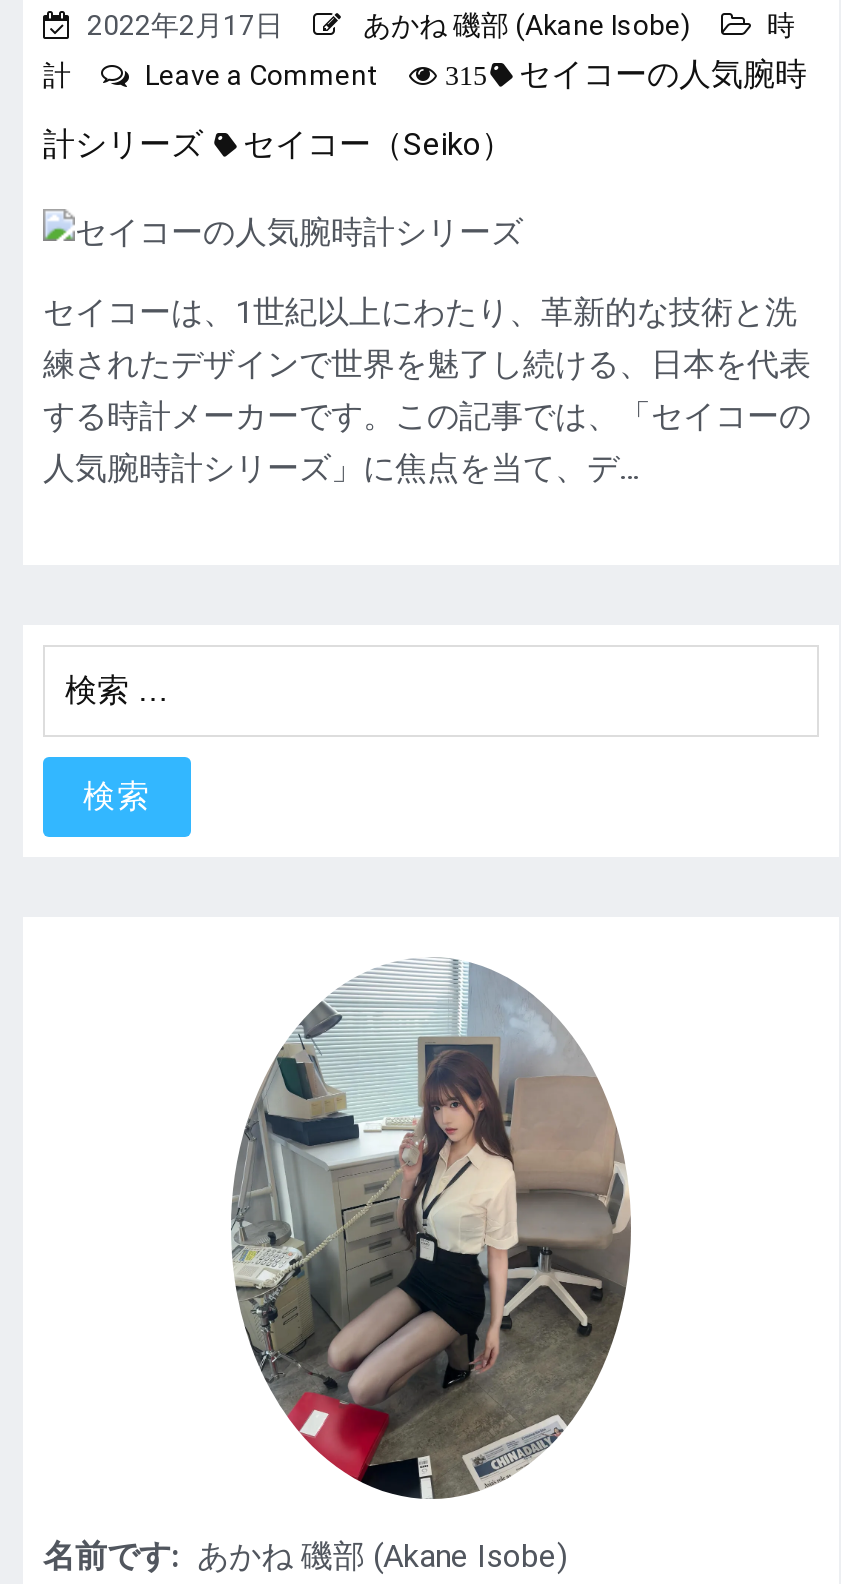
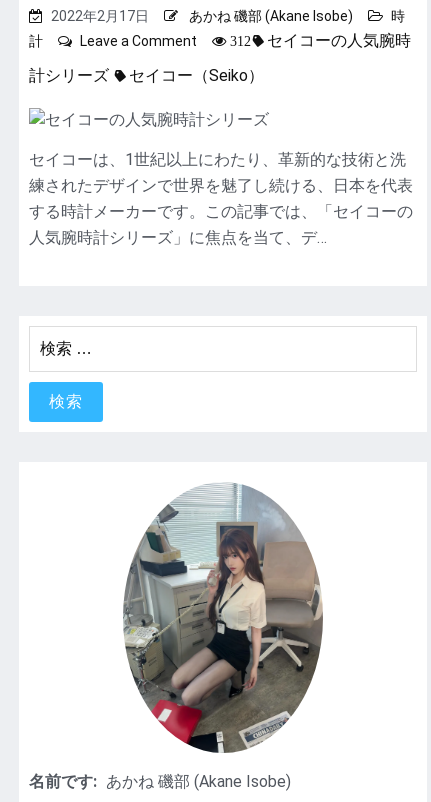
[437,61,487,89] 315 -> [226,34,251,48] 312

